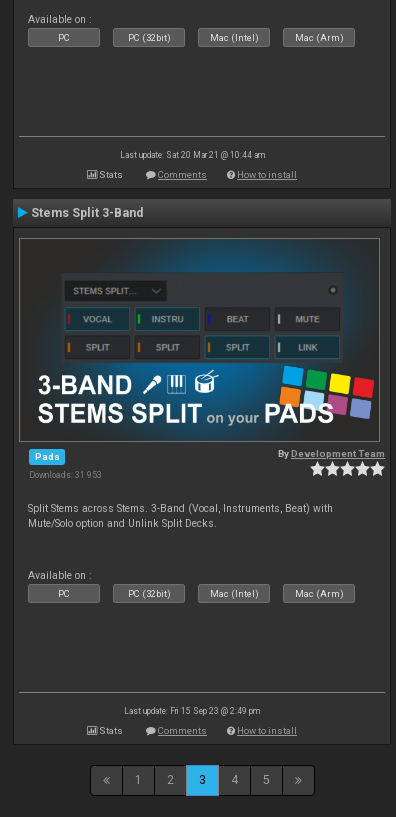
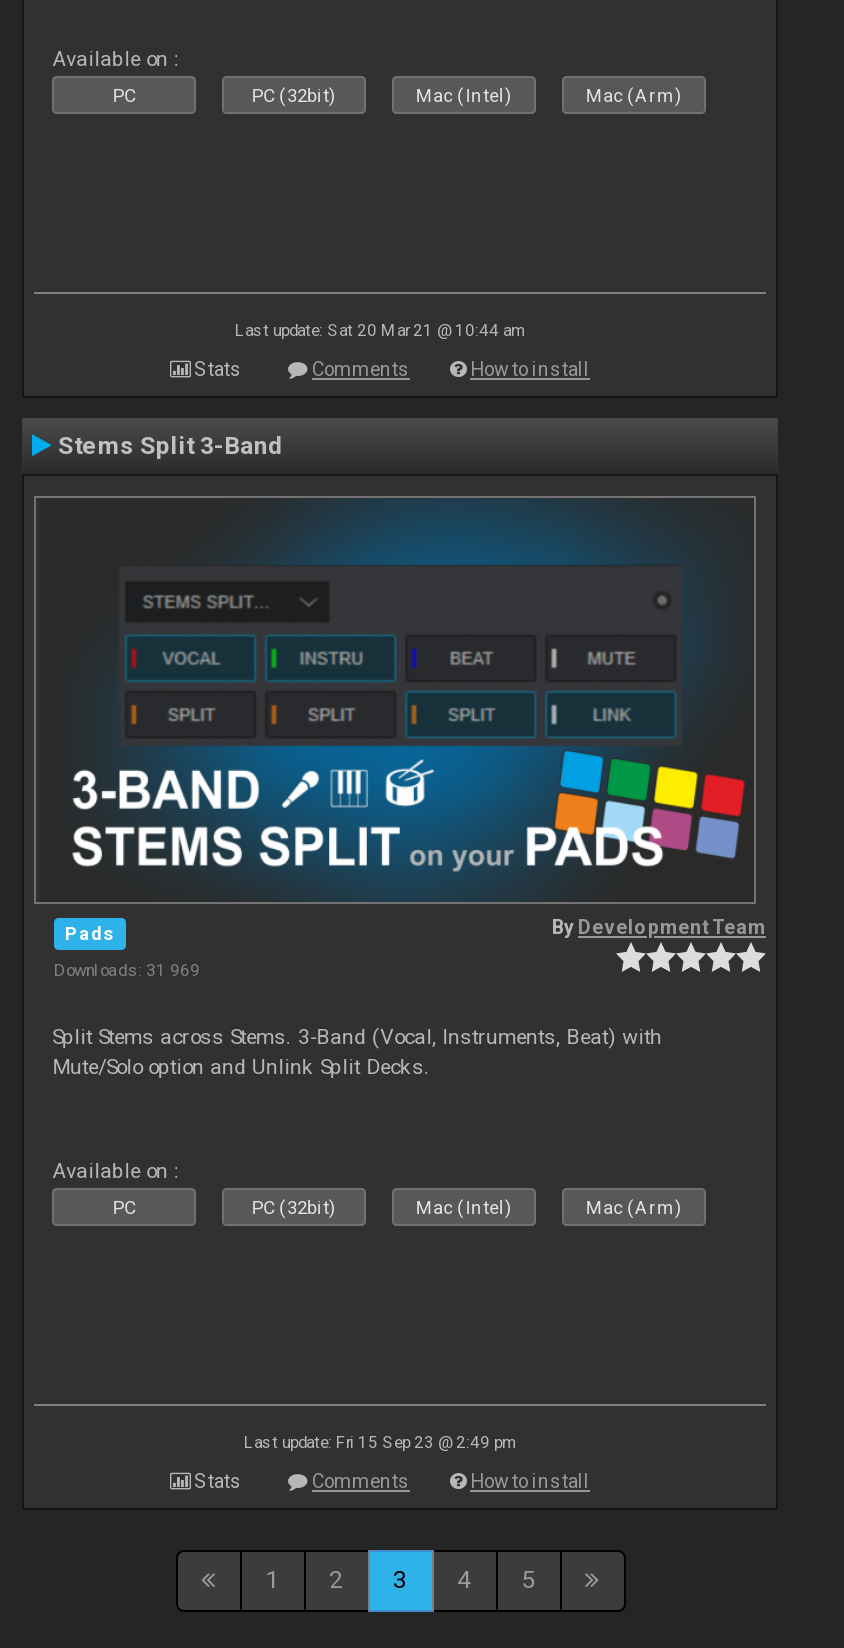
[29,470,102,480] Downloads: 31 953 -> [54,959,200,979] Downloads: 31 969

